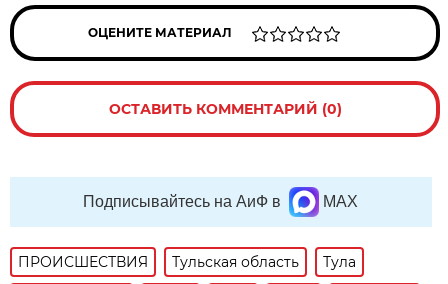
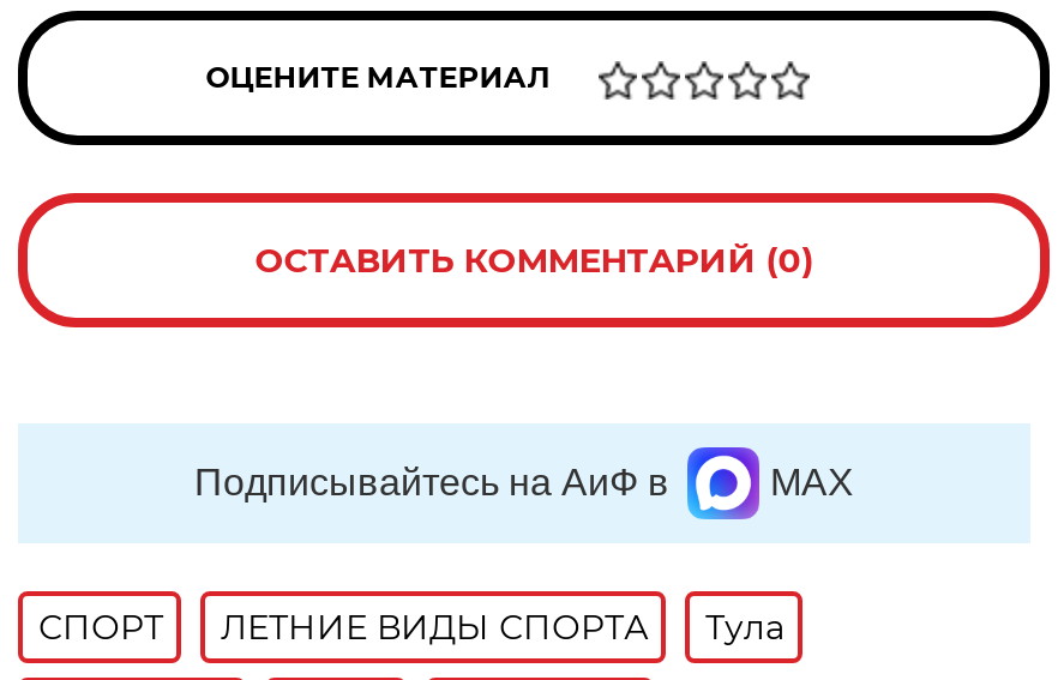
[18,253,299,271] ПРОИСШЕСТВИЯ | Тульская область -> [38,605,648,649] СПОРТ | ЛЕТНИЕ ВИДЫ СПОРТА

